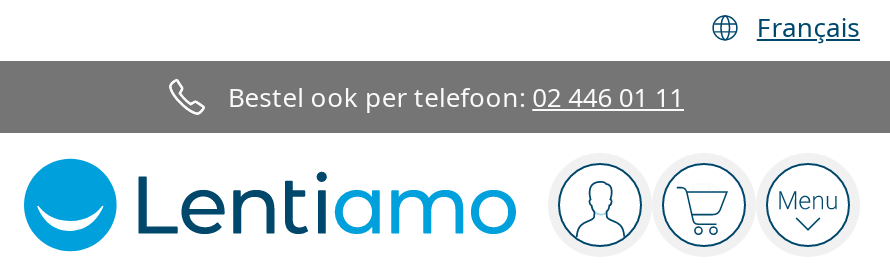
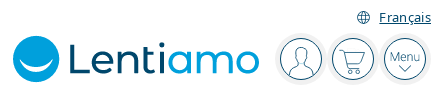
[228,79,684,115] Bestel ook per telefoon: 02 446 01 11 -> none

